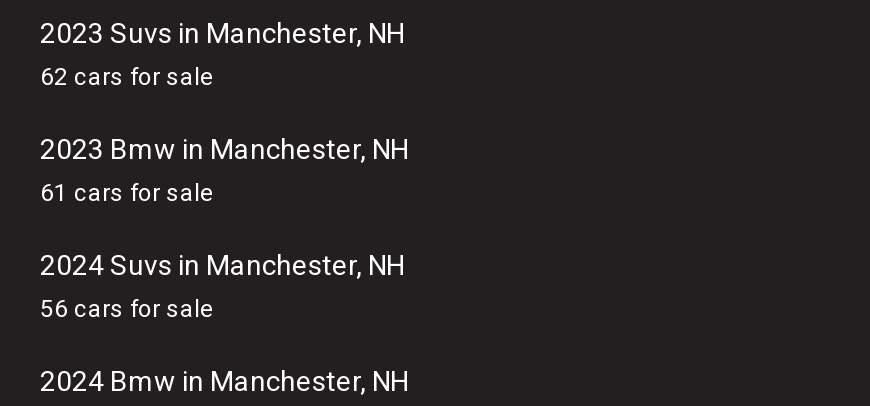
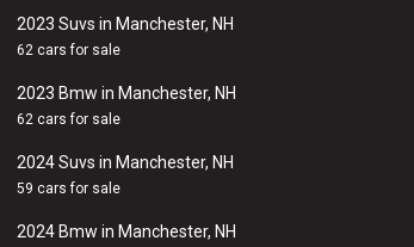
[40,179,214,207] 61 cars for sale -> [17,111,121,128] 62 cars for sale
[40,295,214,323] 56 cars for sale -> [17,180,121,197] 59 cars for sale

